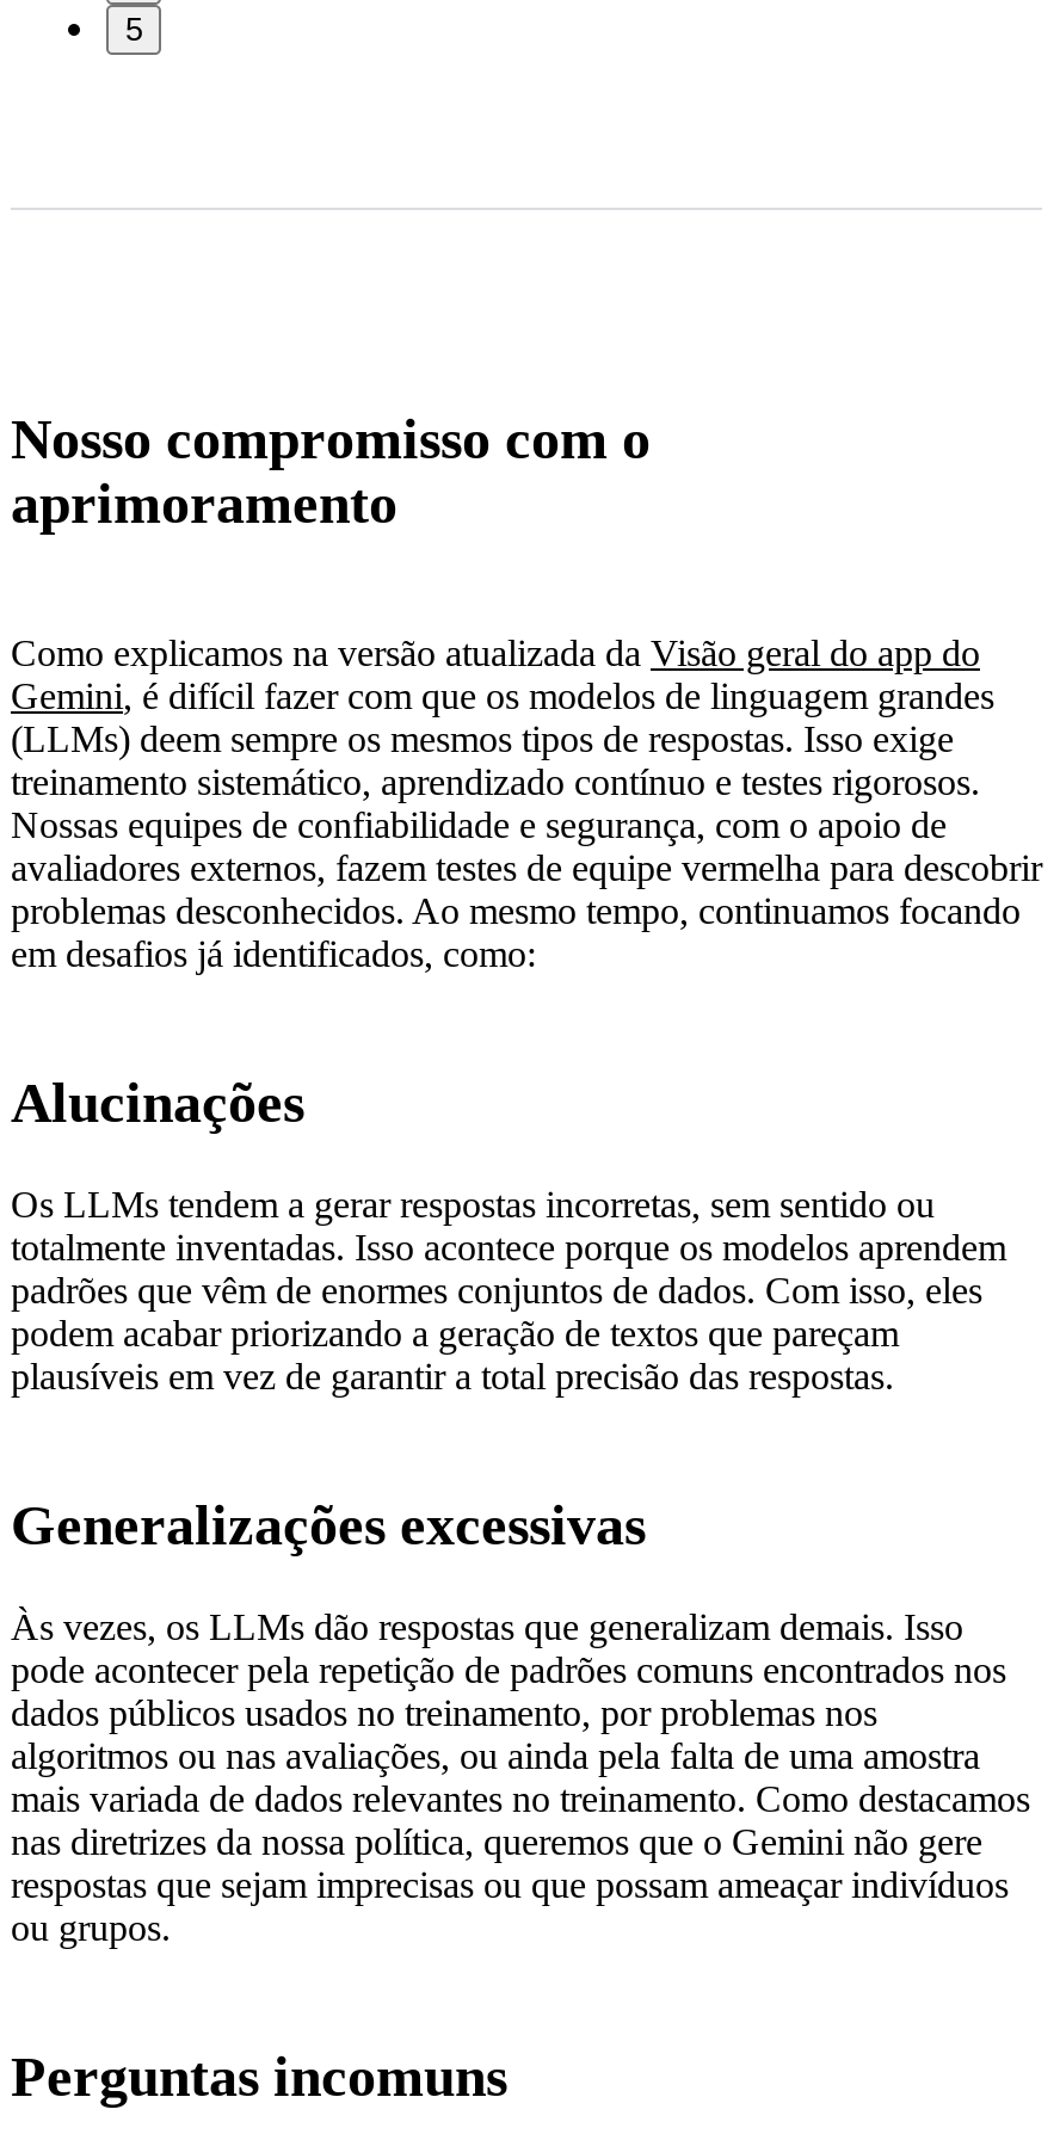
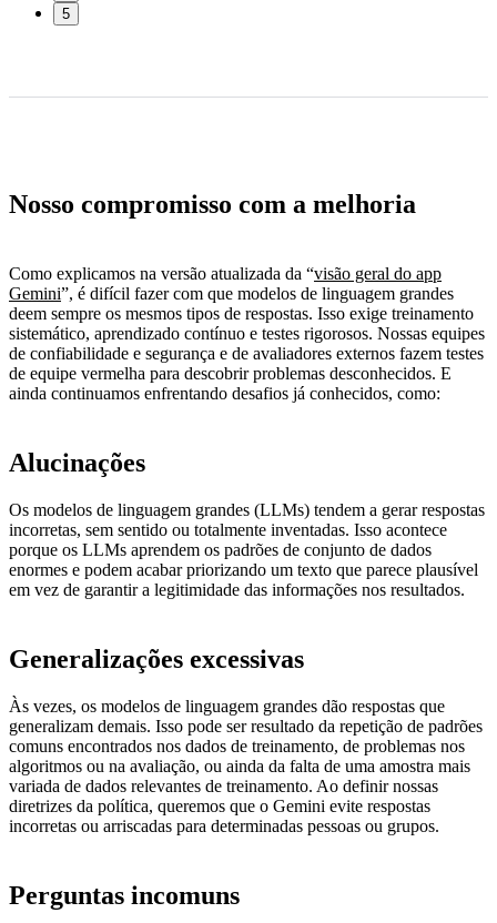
[11,409,651,536] Nosso compromisso com o | aprimoramento -> [9,190,416,219] Nosso compromisso com a melhoria
[11,634,1042,975] Como explicamos na versão atualizada da Visão geral do app do | Gemini, é difícil fazer com que os modelos de linguagem grandes | (LLMs) deem sempre os mesmos tipos de respostas. Isso exige | treinamento sistemático, aprendizado contínuo e testes rigorosos. | Nossas equipes de confiabilidade e segurança, com o apoio de | avaliadores externos, fazem testes de equipe vermelha para descobrir | problemas desconhecidos. Ao mesmo tempo, continuamos focando | em desafios já identificados, como: -> [9,264,485,403] Como explicamos na versão atualizada da “visão geral do app | Gemini”, é difícil fazer com que modelos de linguagem grandes | deem sempre os mesmos tipos de respostas. Isso exige treinamento | sistemático, aprendizado contínuo e testes rigorosos. Nossas equipes | de confiabilidade e segurança e de avaliadores externos fazem testes | de equipe vermelha para descobrir problemas desconhecidos. E | ainda continuamos enfrentando desafios já conhecidos, como:
[11,1185,1006,1397] Os LLMs tendem a gerar respostas incorretas, sem sentido ou | totalmente inventadas. Isso acontece porque os modelos aprendem | padrões que vêm de enormes conjuntos de dados. Com isso, eles | podem acabar priorizando a geração de textos que pareçam | plausíveis em vez de garantir a total precisão das respostas. -> [9,501,485,599] Os modelos de linguagem grandes (LLMs) tendem a gerar respostas | incorretas, sem sentido ou totalmente inventadas. Isso acontece | porque os LLMs aprendem os padrões de conjunto de dados | enormes e podem acabar priorizando um texto que parece plausível | em vez de garantir a legitimidade das informações nos resultados.
[11,1607,1030,1948] Às vezes, os LLMs dão respostas que generalizam demais. Isso | pode acontecer pela repetição de padrões comuns encontrados nos | dados públicos usados no treinamento, por problemas nos | algoritmos ou nas avaliações, ou ainda pela falta de uma amostra | mais variada de dados relevantes no treinamento. Como destacamos | nas diretrizes da nossa política, queremos que o Gemini não gere | respostas que sejam imprecisas ou que possam ameaçar indivíduos | ou grupos. -> [9,697,483,836] Às vezes, os modelos de linguagem grandes dão respostas que | generalizam demais. Isso pode ser resultado da repetição de padrões | comuns encontrados nos dados de treinamento, de problemas nos | algoritmos ou na avaliação, ou ainda da falta de uma amostra mais | variada de dados relevantes de treinamento. Ao definir nossas | diretrizes da política, queremos que o Gemini evite respostas | incorretas ou arriscadas para determinadas pessoas ou grupos.

